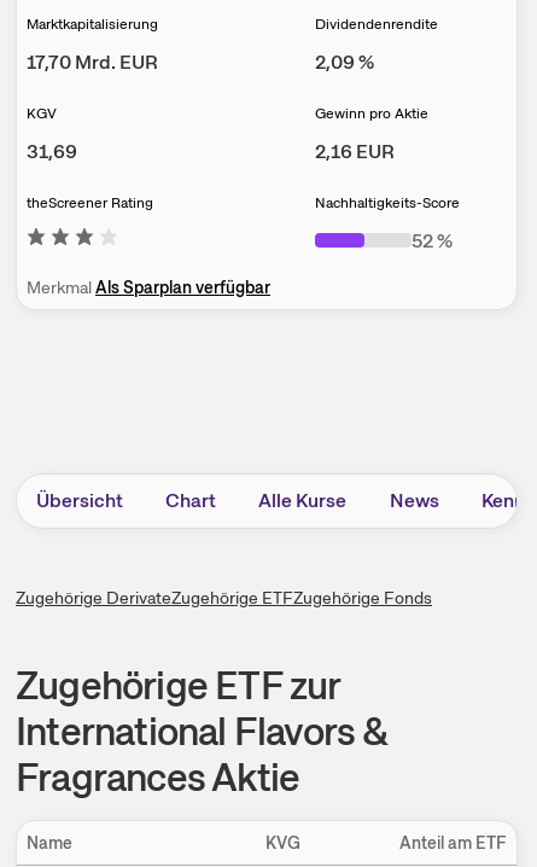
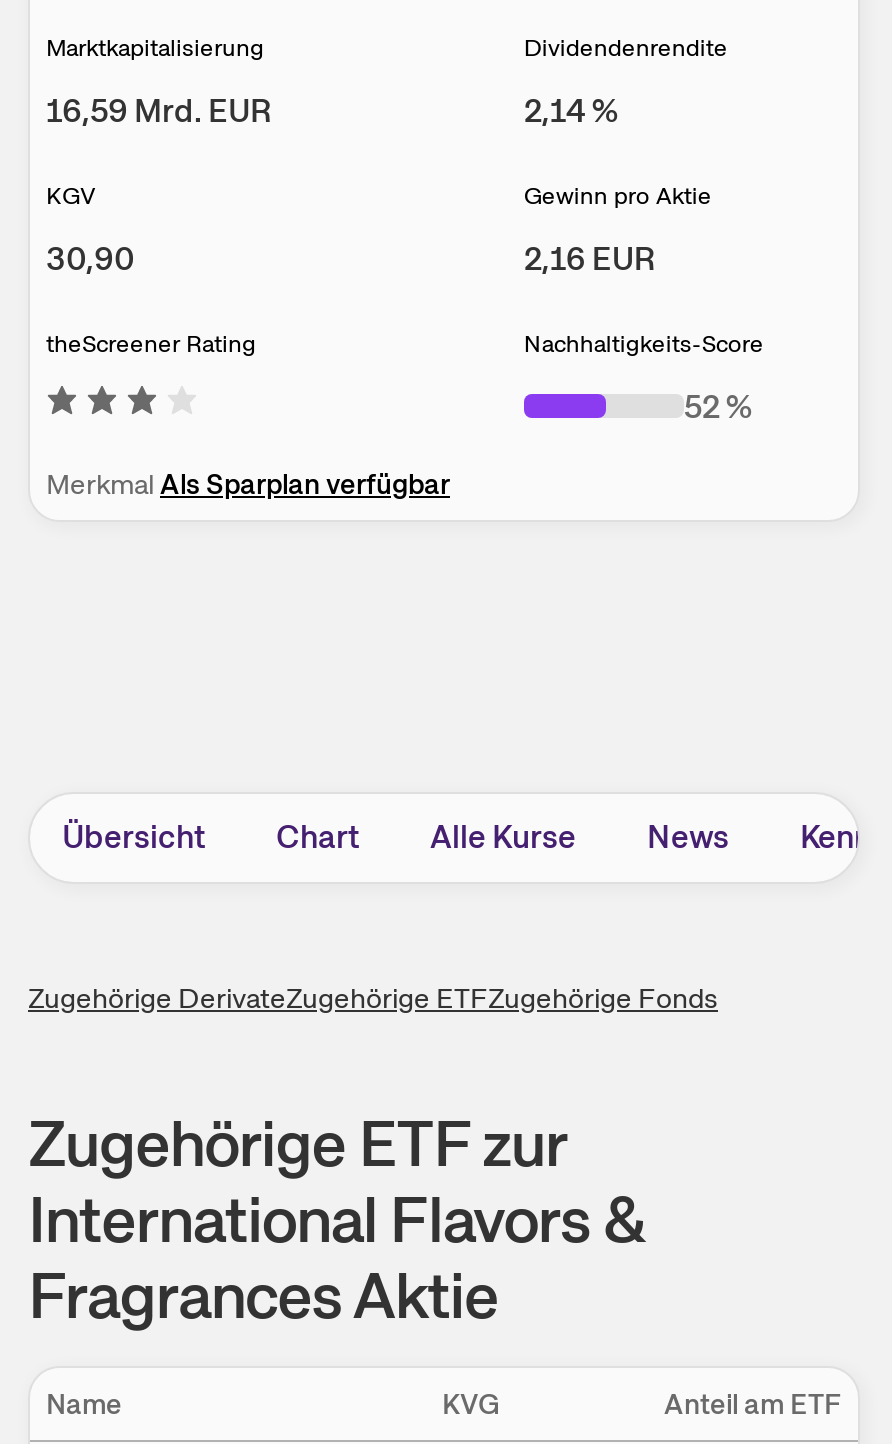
[27,50,158,75] 17,70 Mrd. EUR -> [46,90,272,132] 16,59 Mrd. EUR
[315,50,374,75] 2,09 % -> [524,90,618,132] 2,14 %
[27,139,77,164] 31,69 -> [46,238,134,280] 30,90

